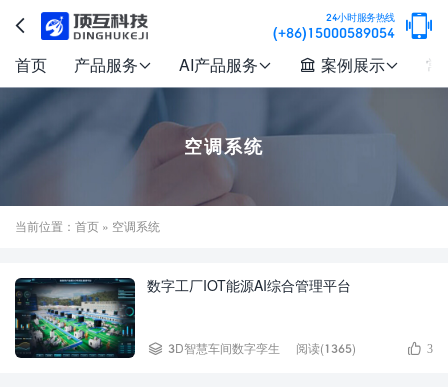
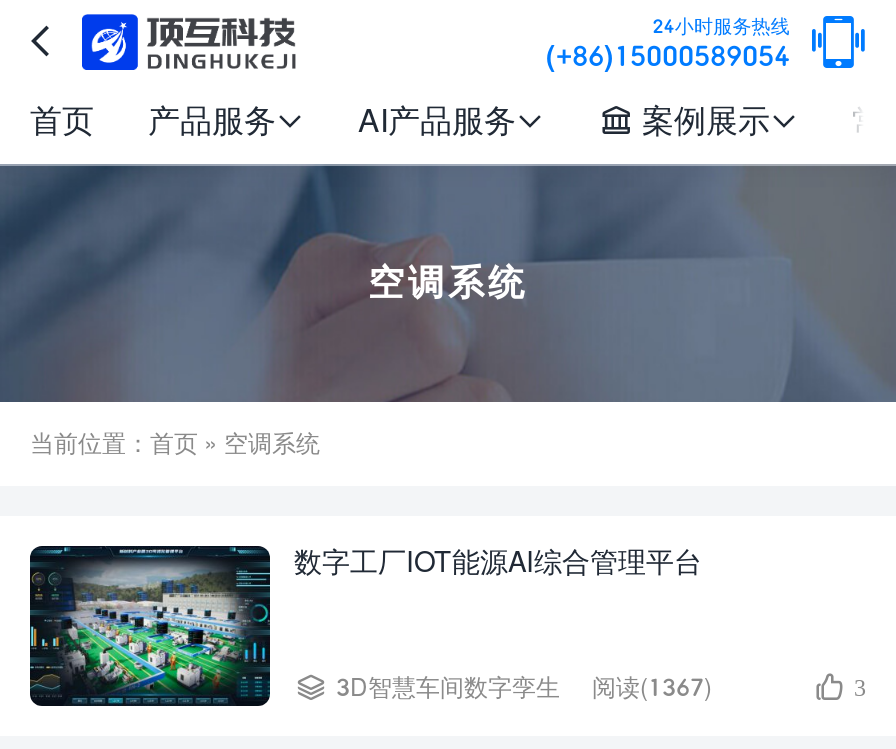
[296,341,356,356] 阅读(1365) -> [592,671,712,701] 阅读(1367)

